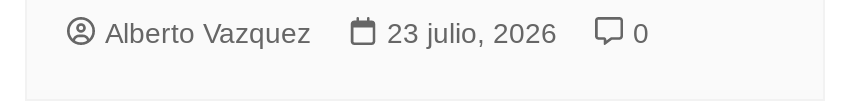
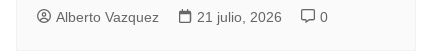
[387,16,557,48] 23 julio, 2026 -> [197,9,282,25] 21 julio, 2026

